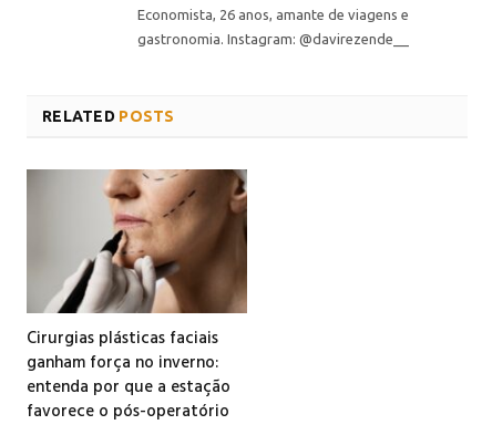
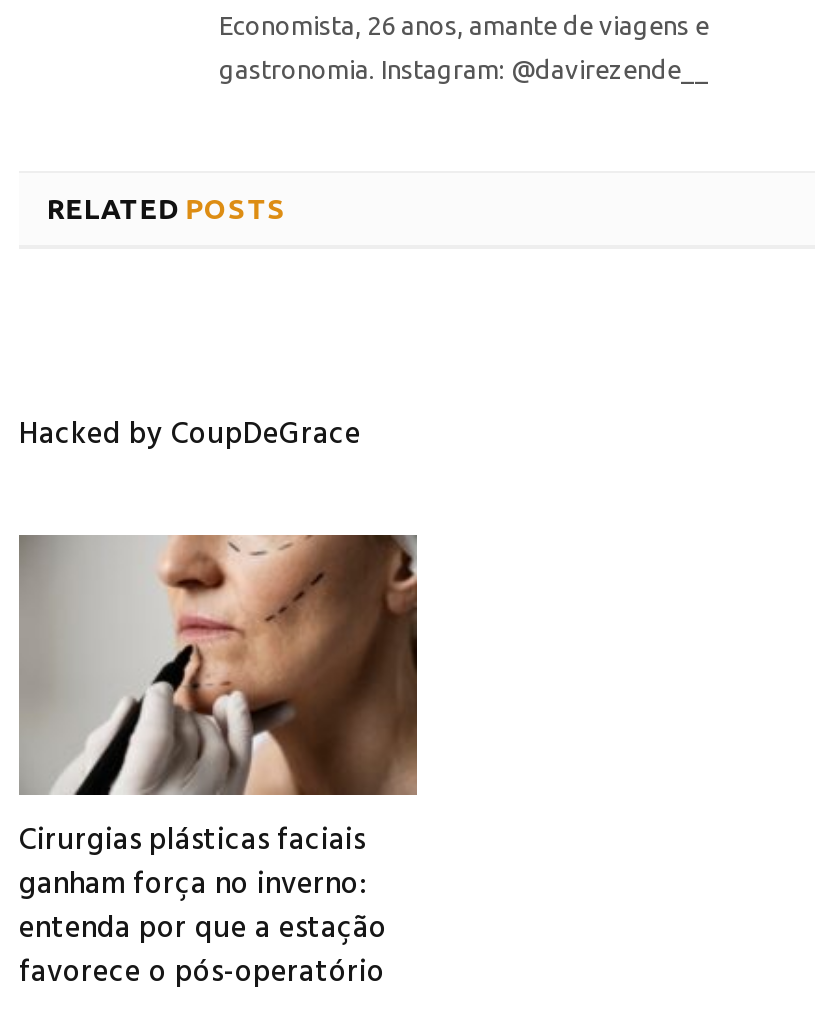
none -> [19,410,361,458] Hacked by CoupDeGrace

